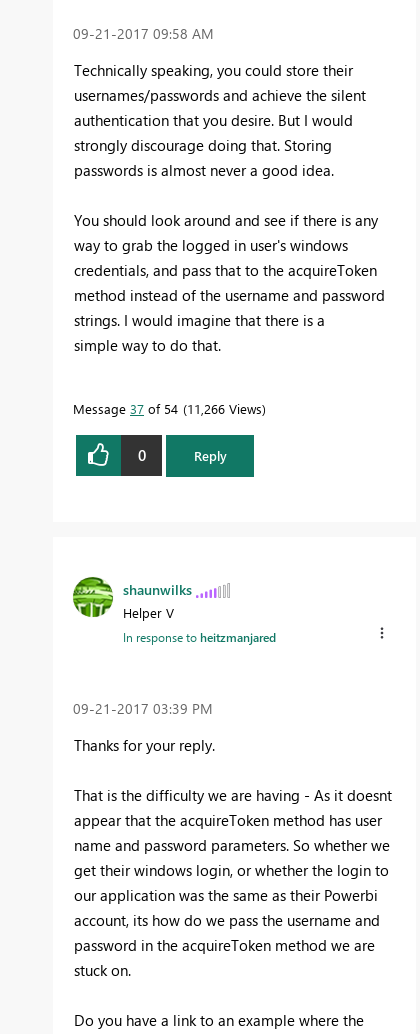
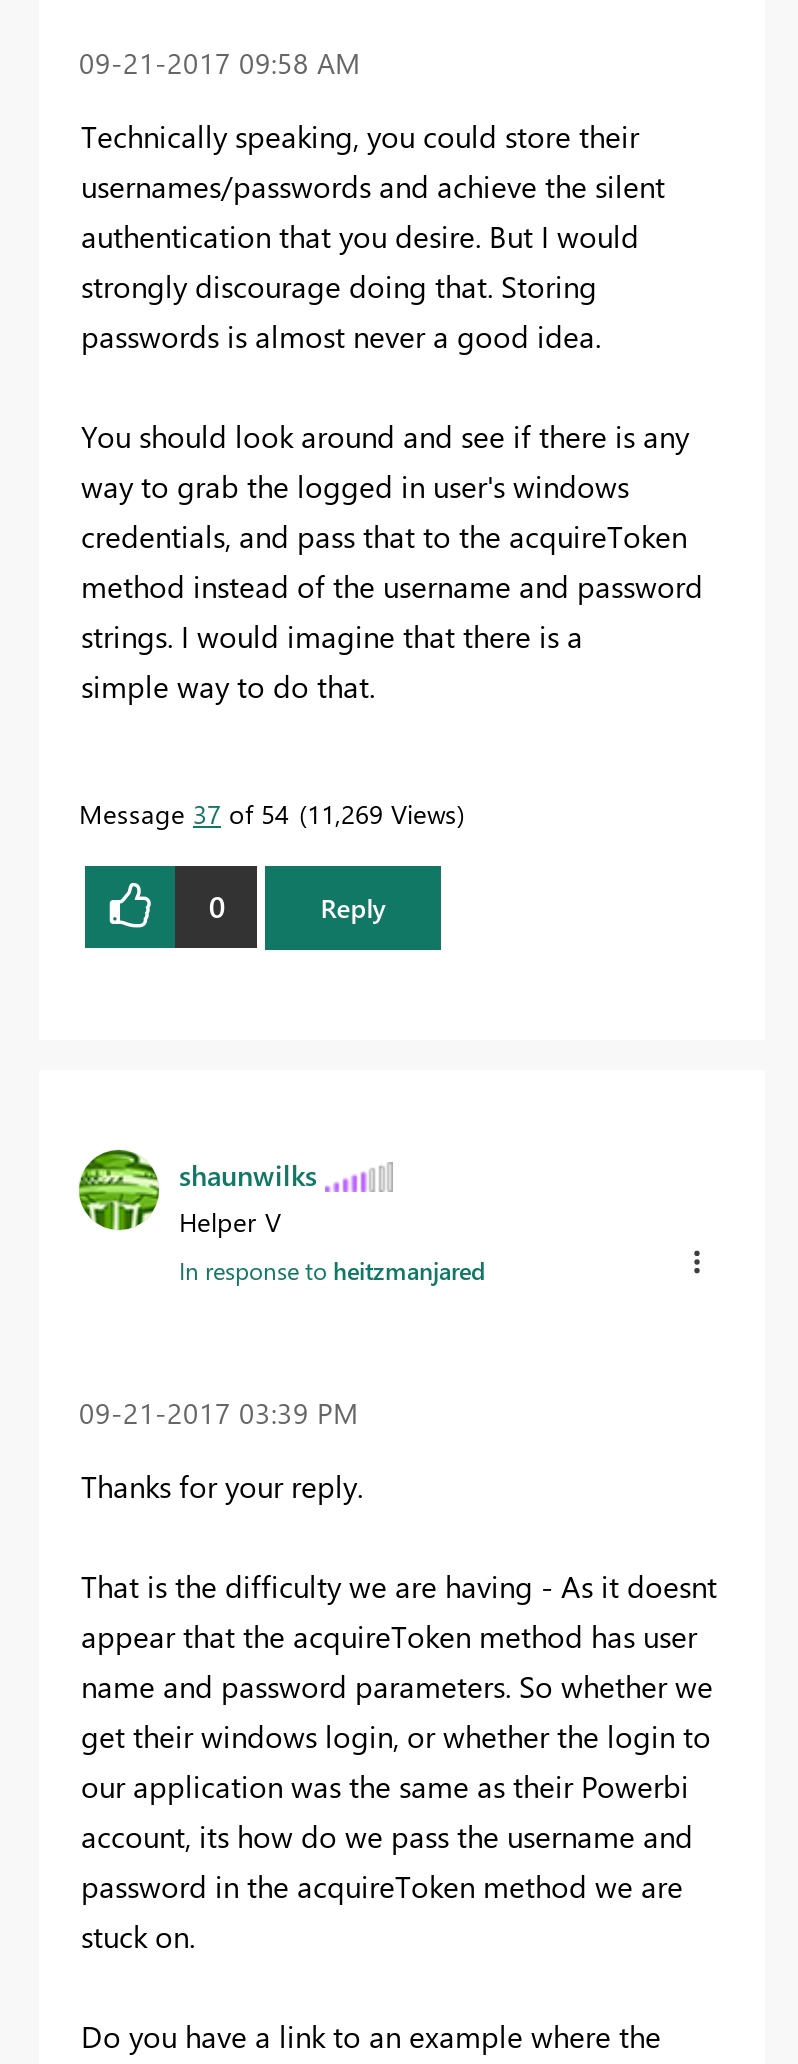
[73,399,262,416] Message 37 of 54 11,266 Views -> [79,795,457,829] Message 37 of 54 11,269 Views

